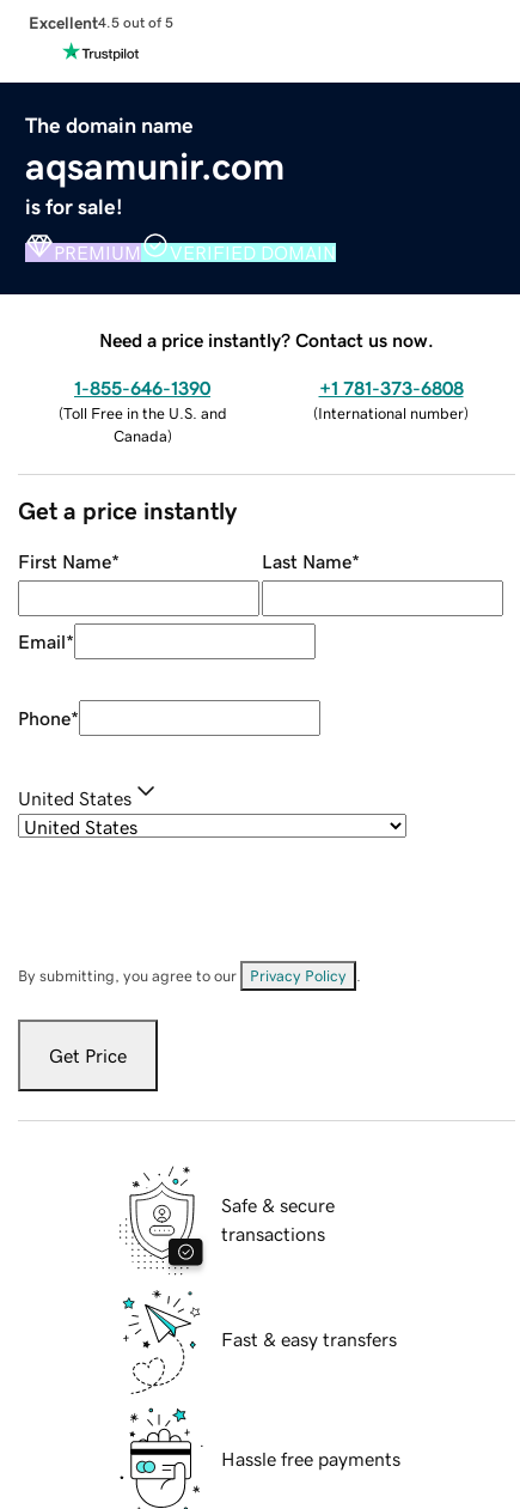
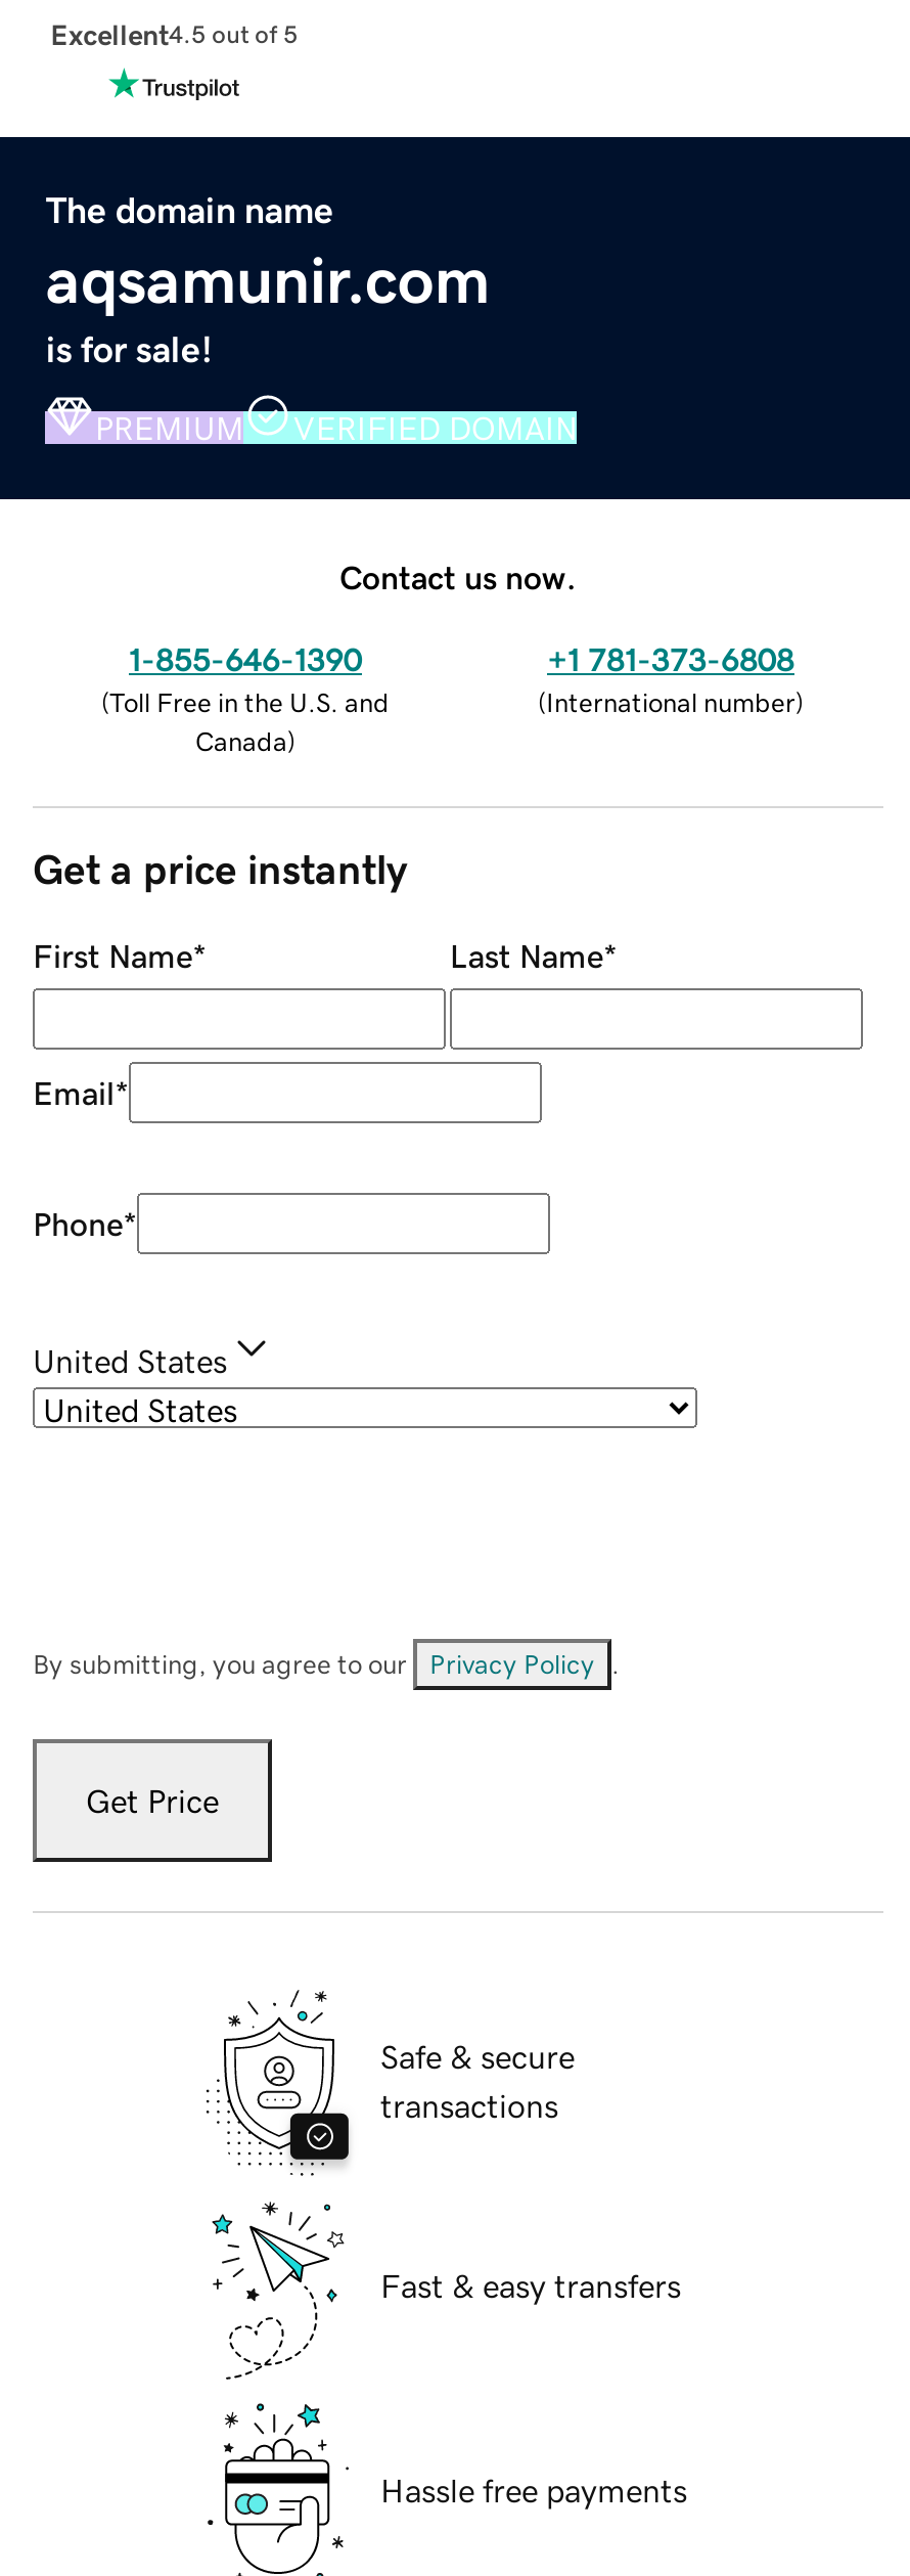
[99,330,434,349] Need a price instantly? Contact us now. -> [339,560,577,593] Contact us now.

